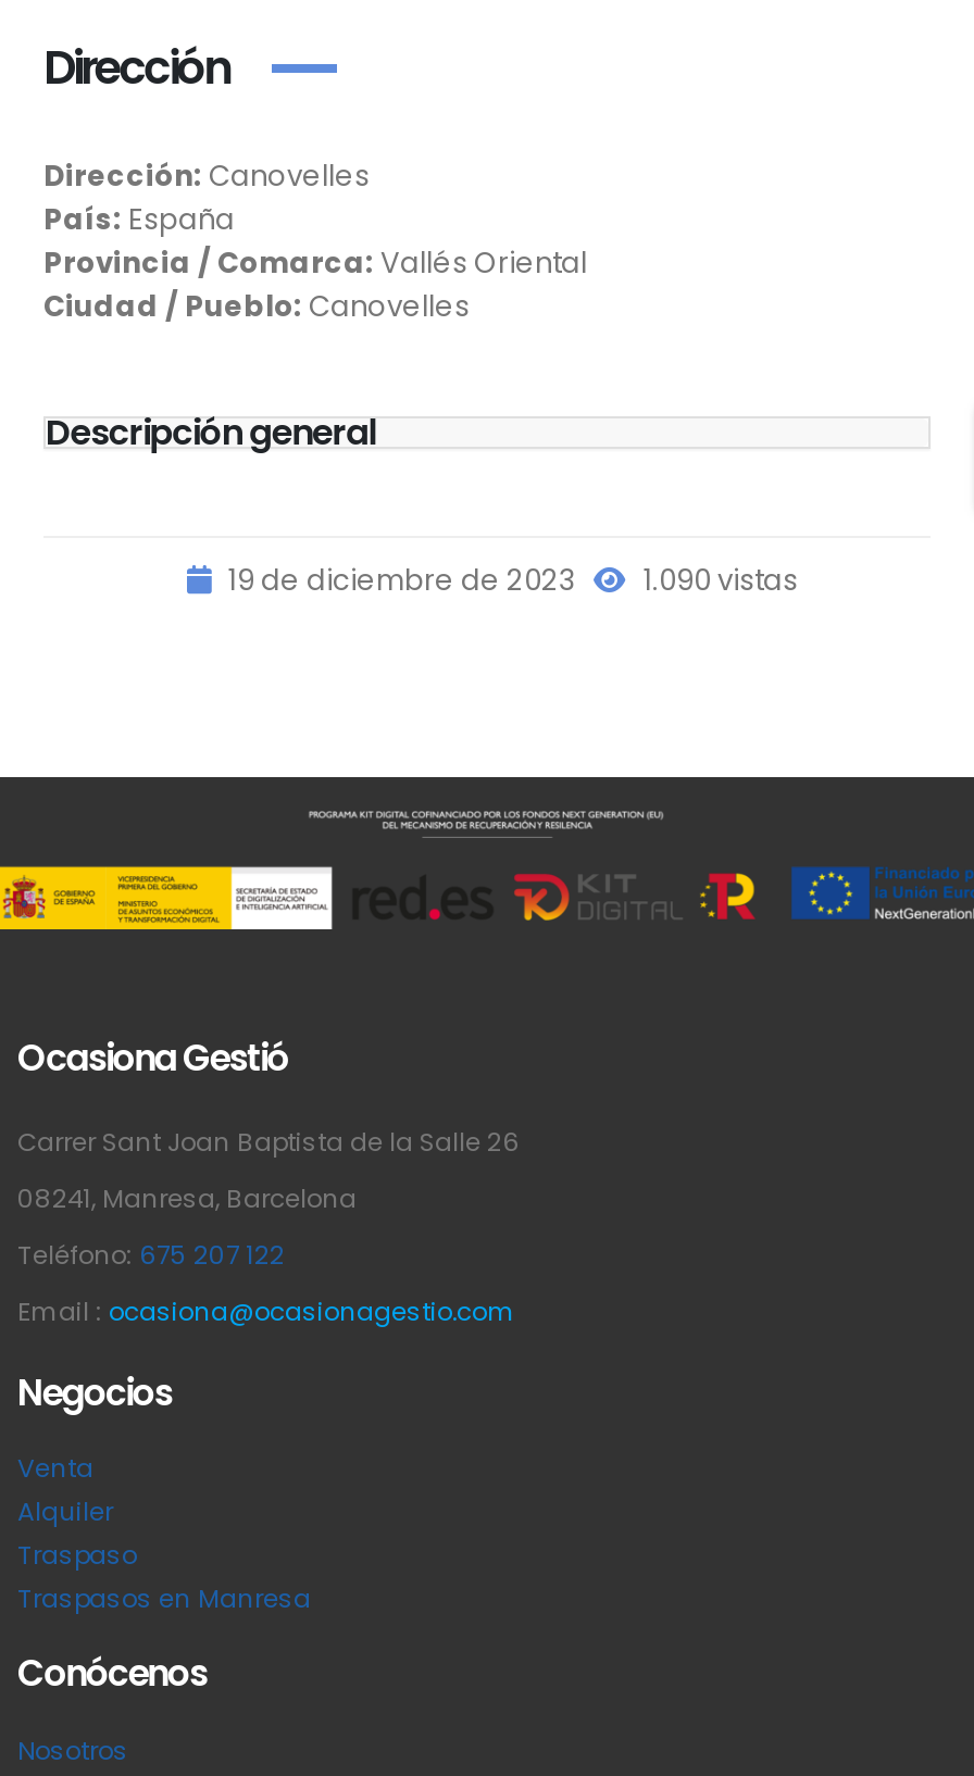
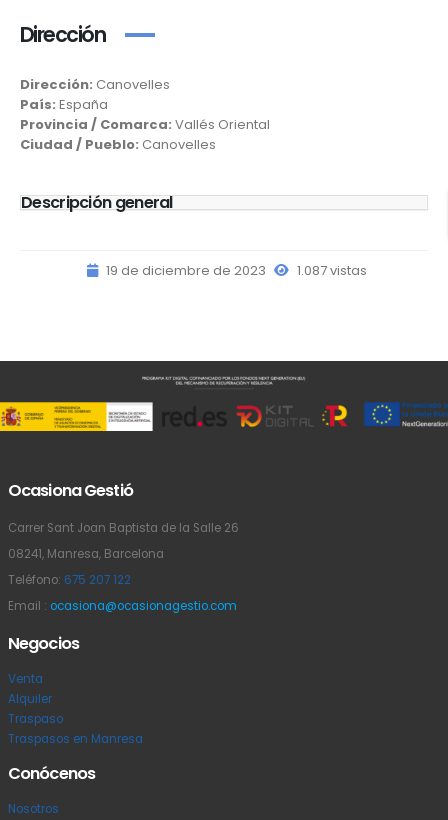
[222,559,798,600] 19 de diciembre de 2023 1.090 vistas -> [102,261,366,280] 19 de diciembre de 2023 1.087 vistas

